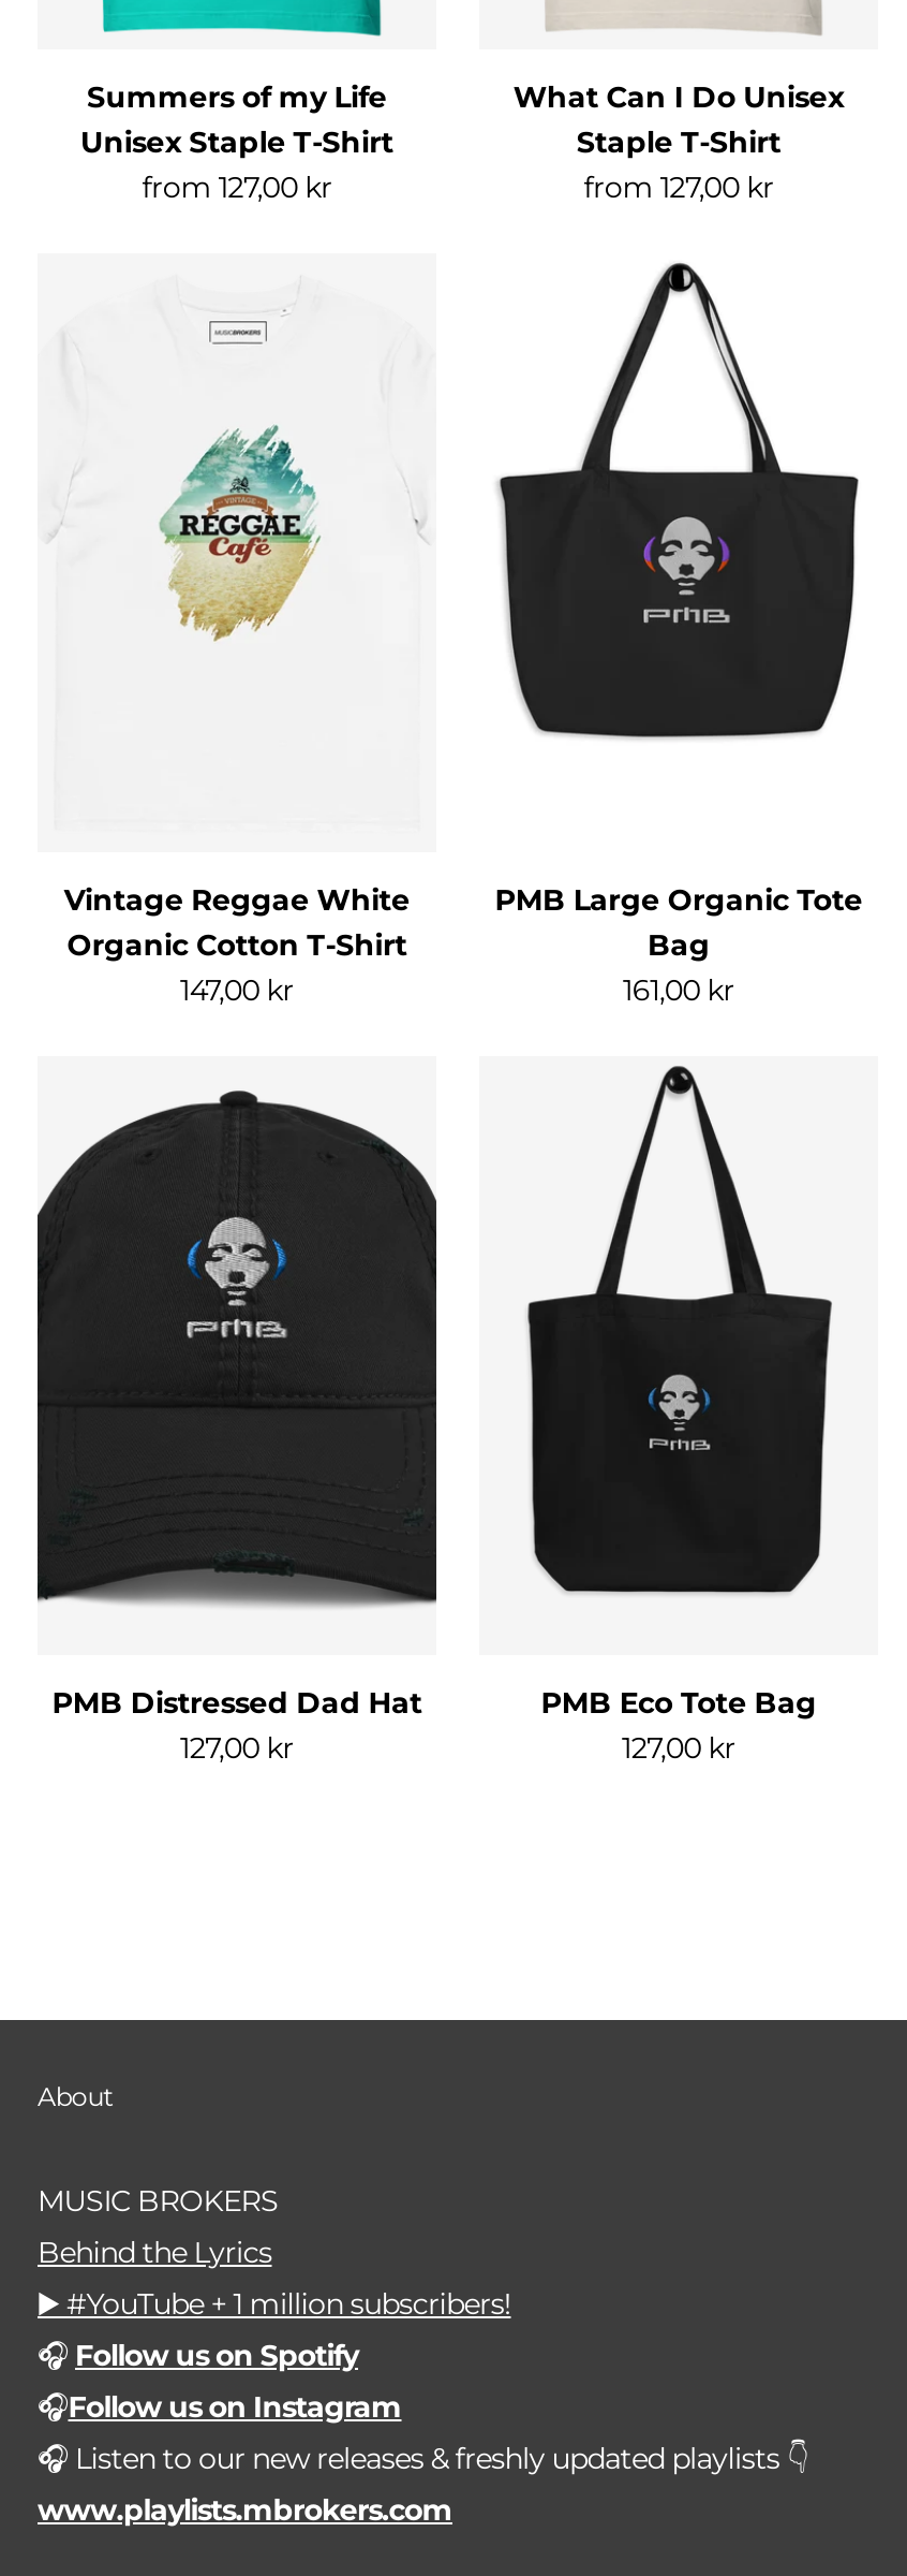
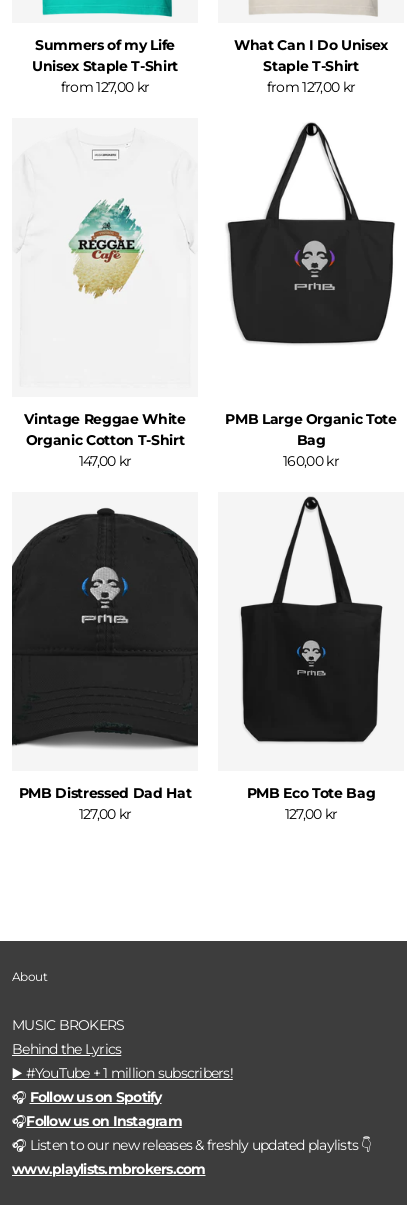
[623,974,734,1008] 161,00 kr -> [283,453,339,469] 160,00 kr

